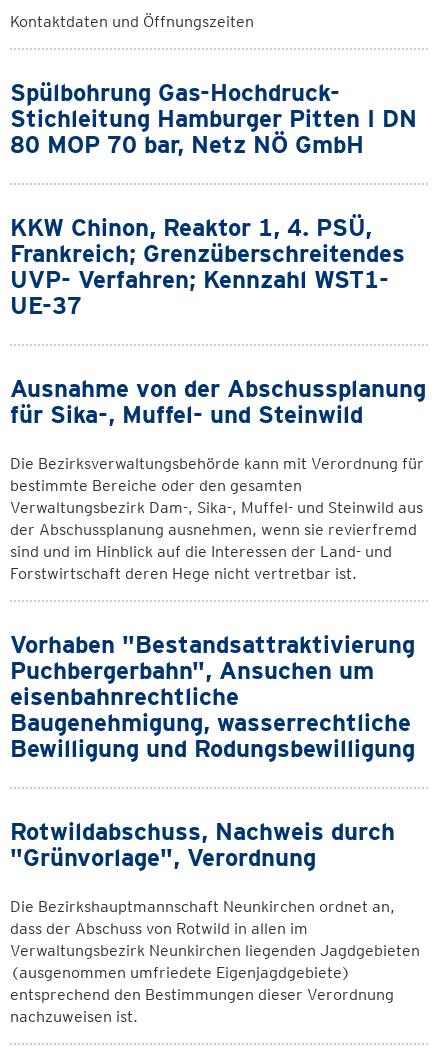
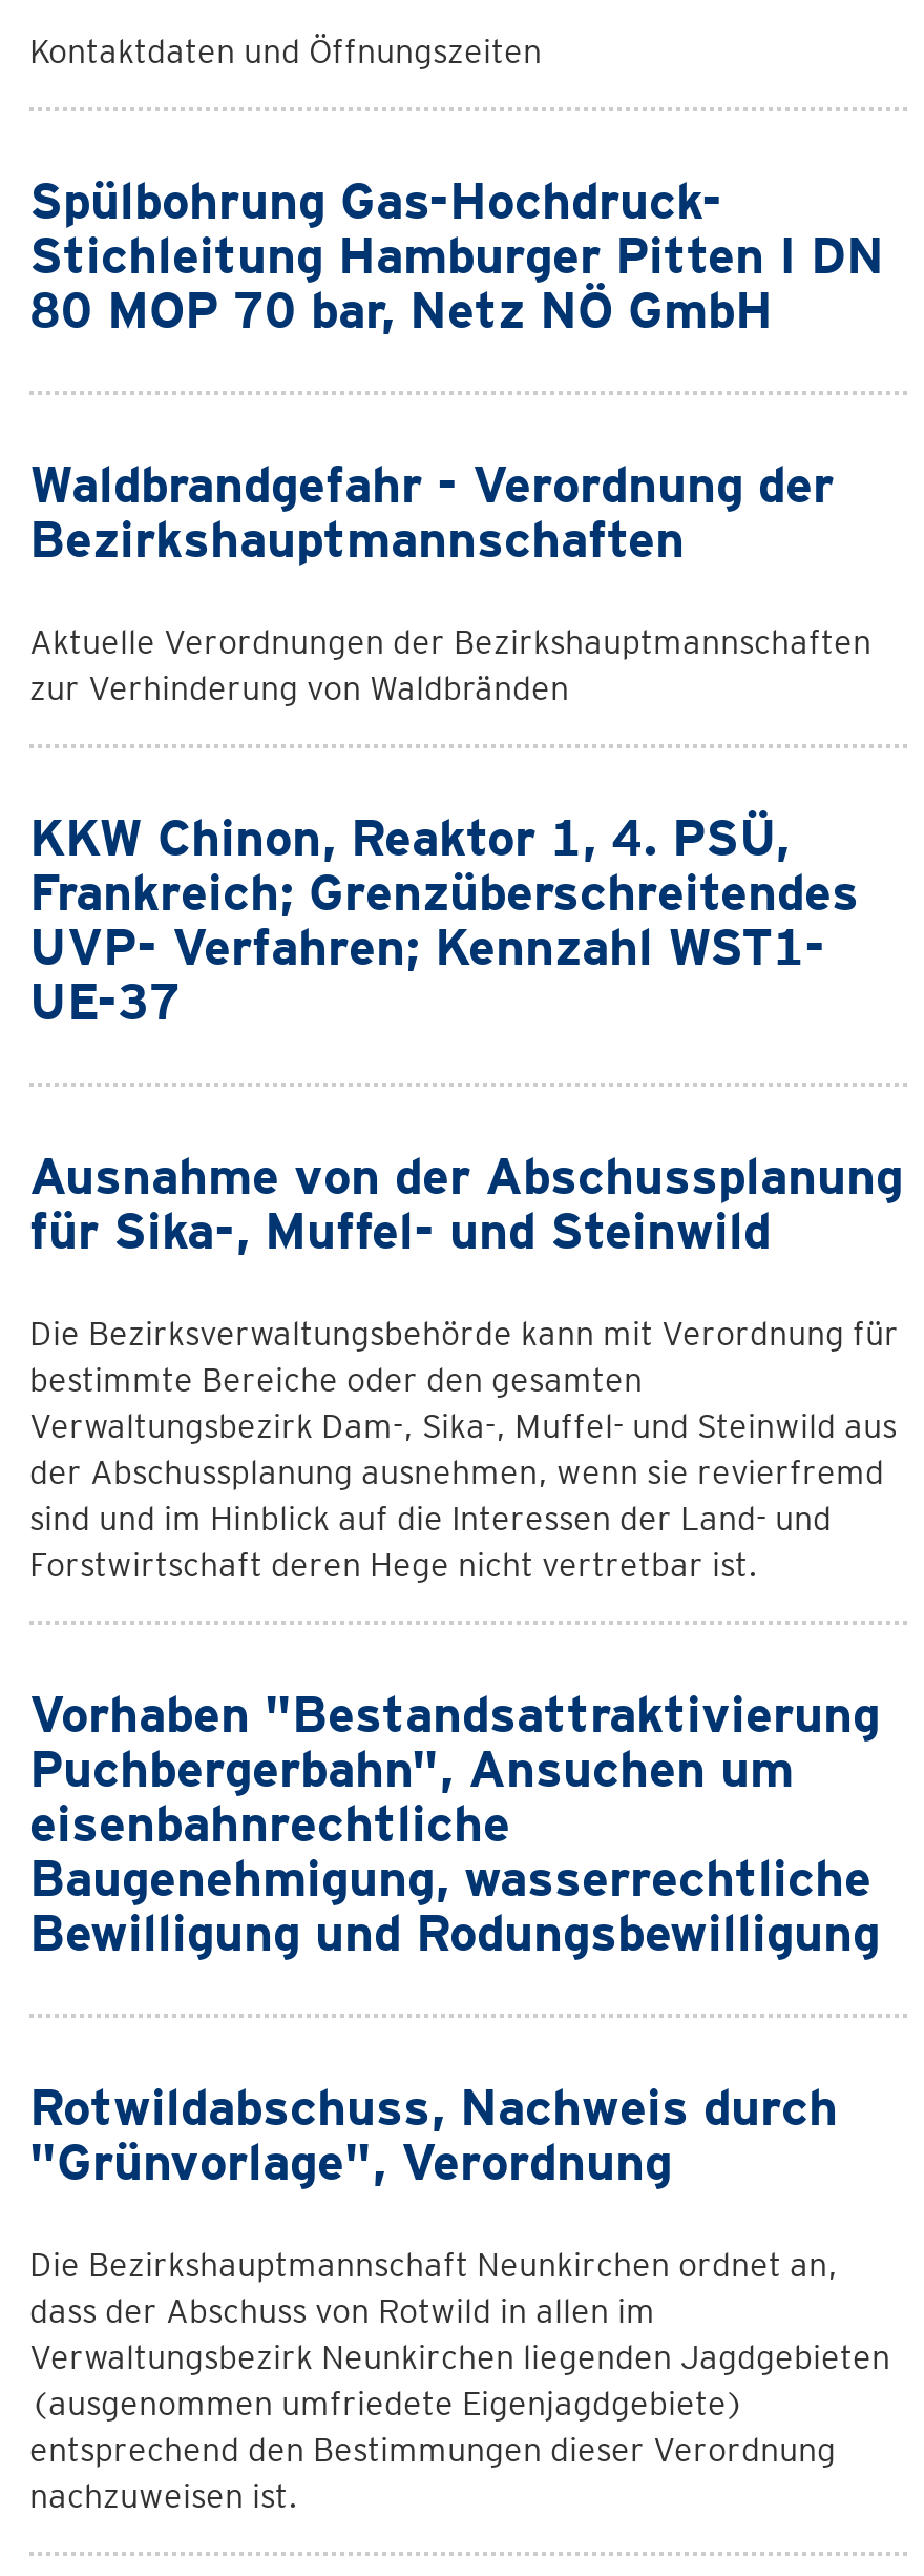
none -> [29,454,871,708] Waldbrandgefahr - Verordnung der | Bezirkshauptmannschaften | Aktuelle Verordnungen der Bezirkshauptmannschaften | zur Verhinderung von Waldbränden

